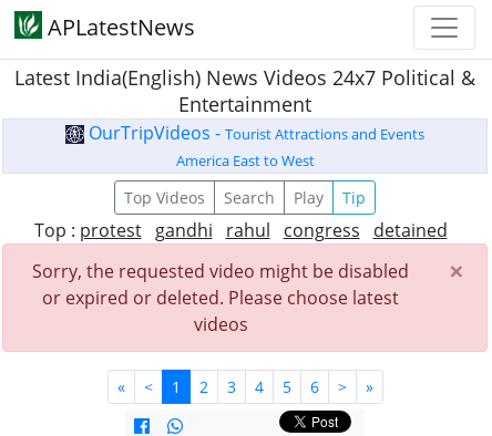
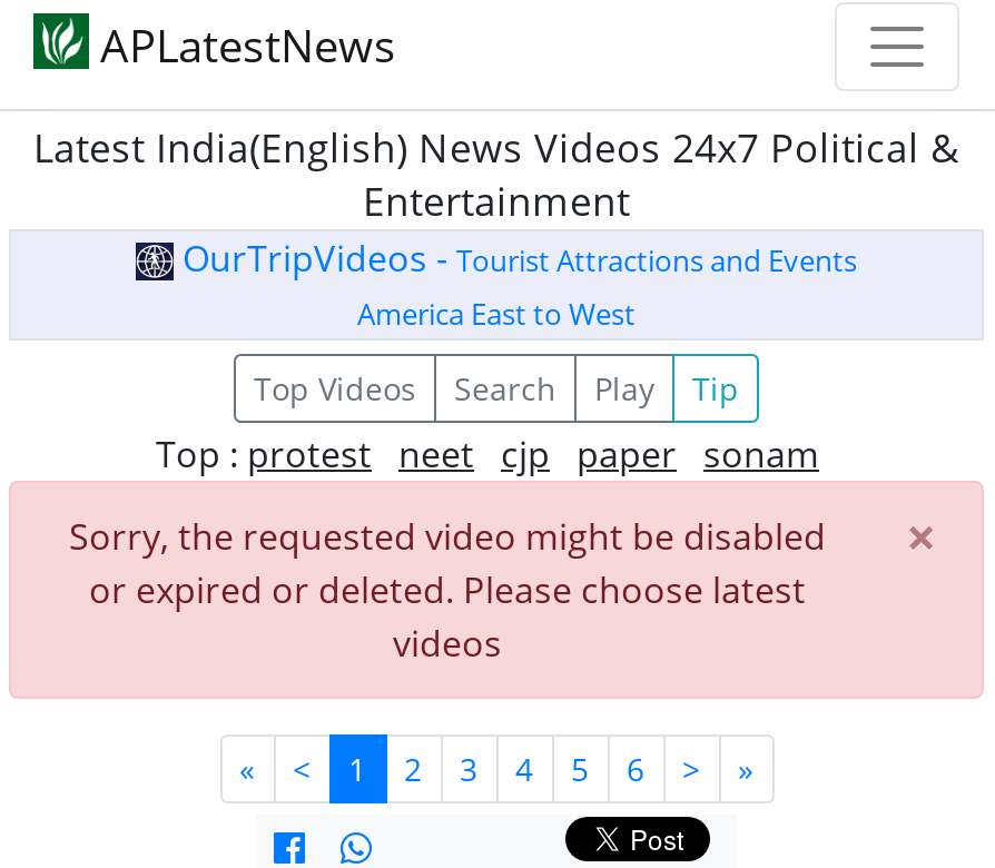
[34,218,447,242] Top : protest gandhi rahul congress detained -> [156,430,819,479] Top : protest neet cjp paper sonam

